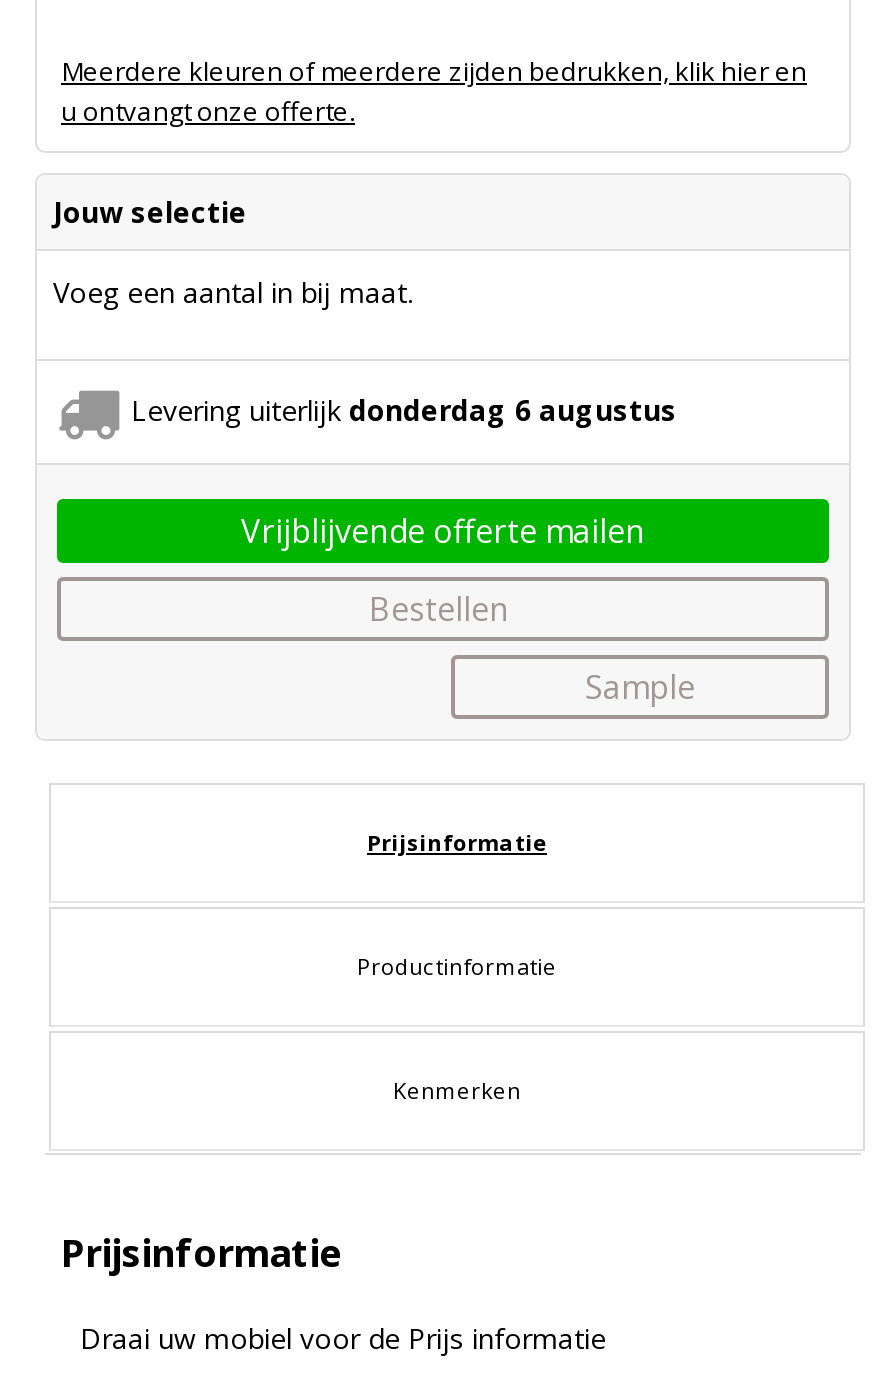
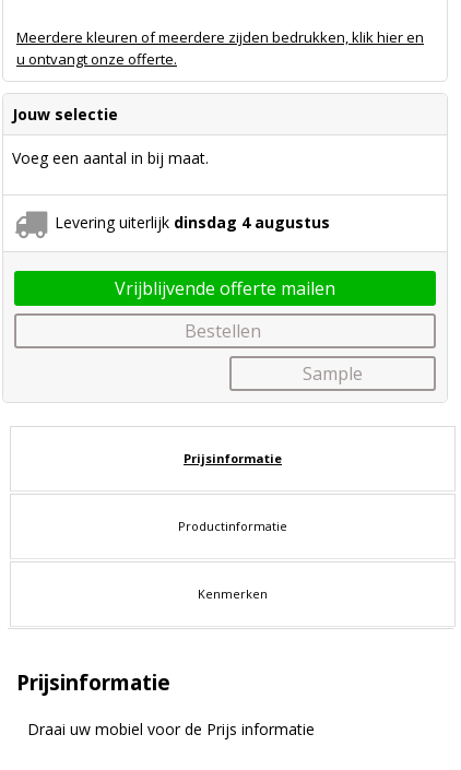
[131,390,677,428] Levering uiterlijk donderdag 6 augustus -> [55,212,330,232] Levering uiterlijk dinsdag 4 augustus

